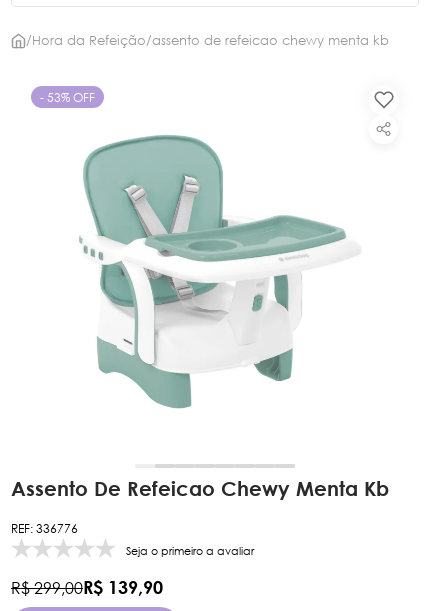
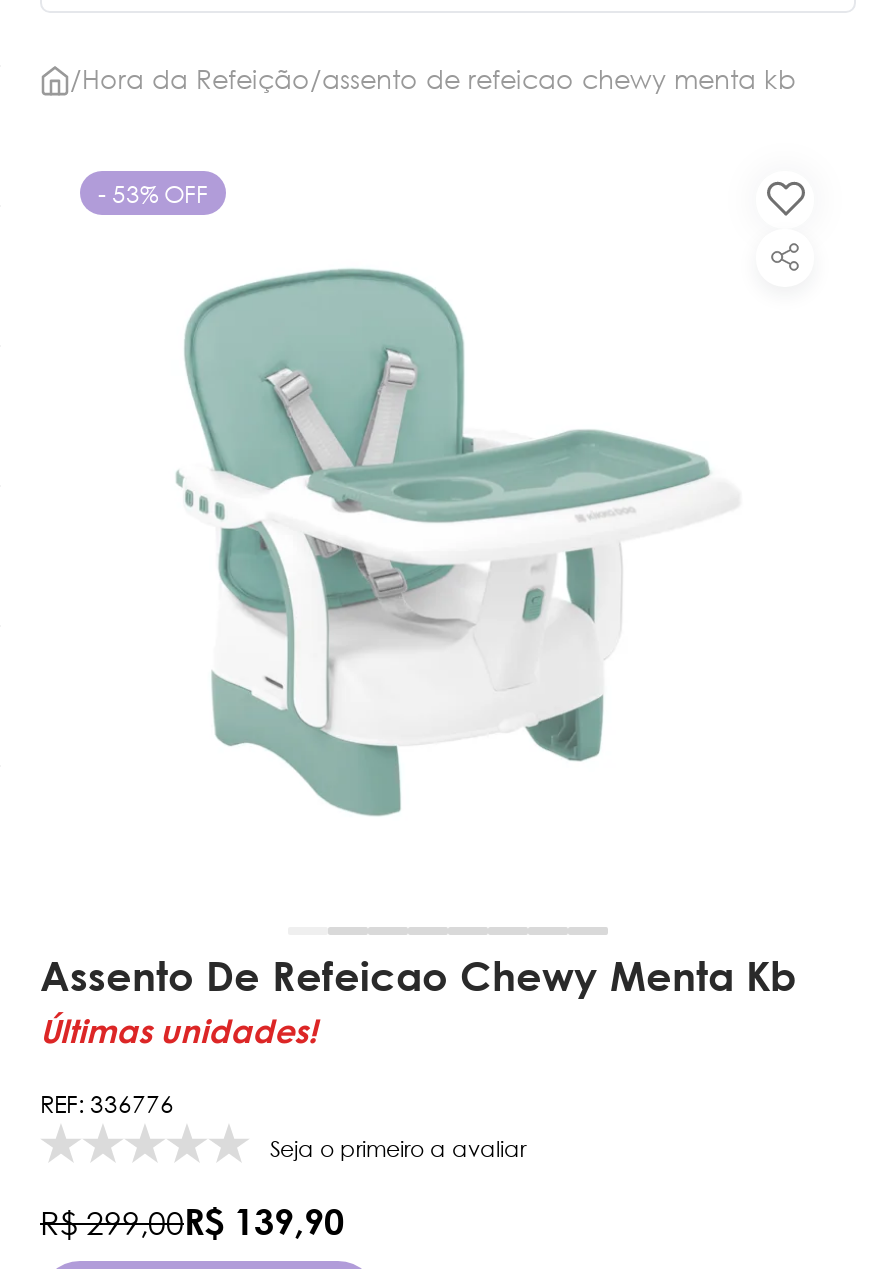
none -> [40,1011,316,1049] Últimas unidades!

